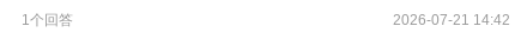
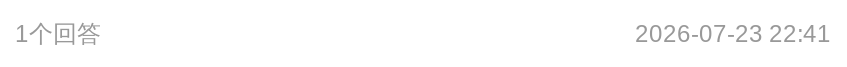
[393,12,510,28] 2026-07-21 14:42 -> [635,20,831,48] 2026-07-23 22:41

